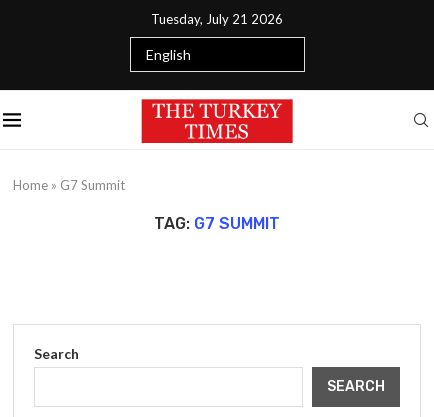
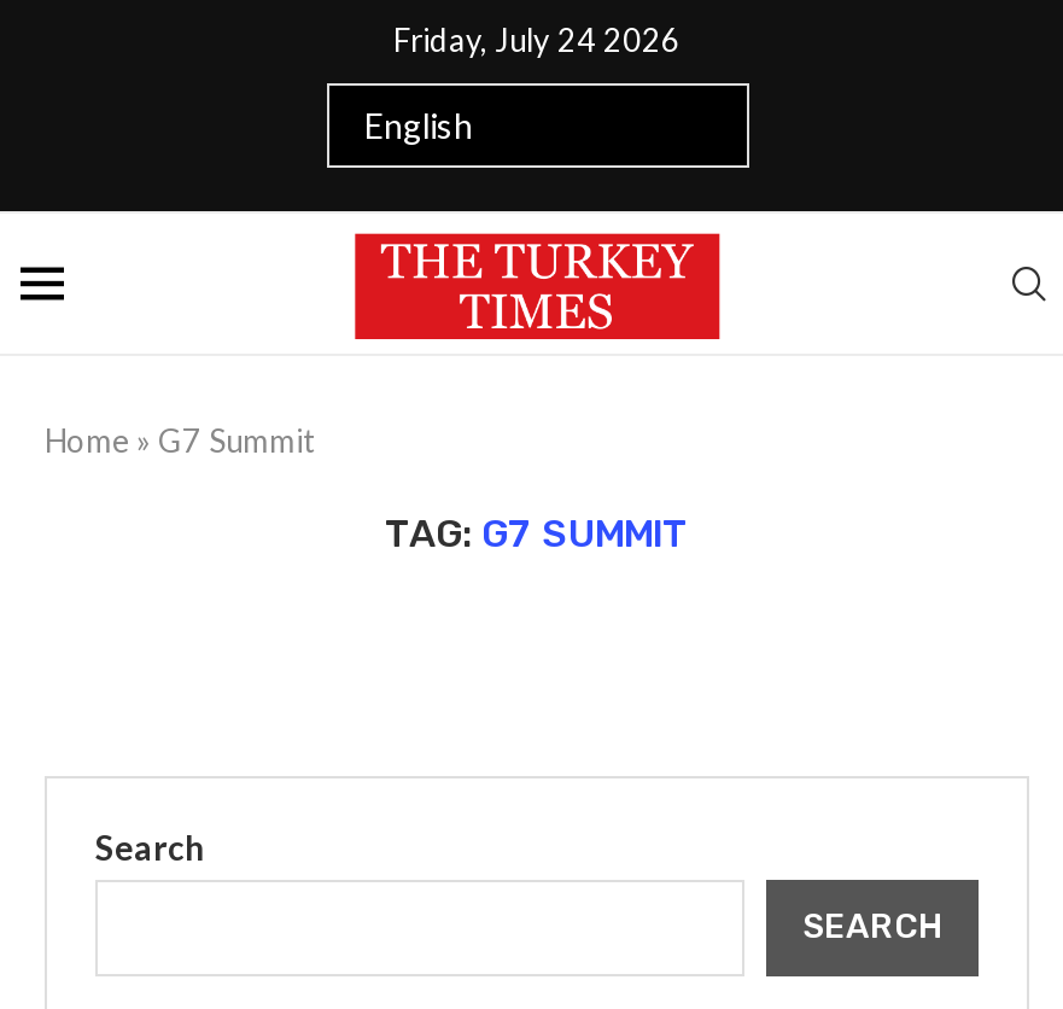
[151,11,283,27] Tuesday, July 21 2026 -> [393,21,681,59] Friday, July 24 2026

